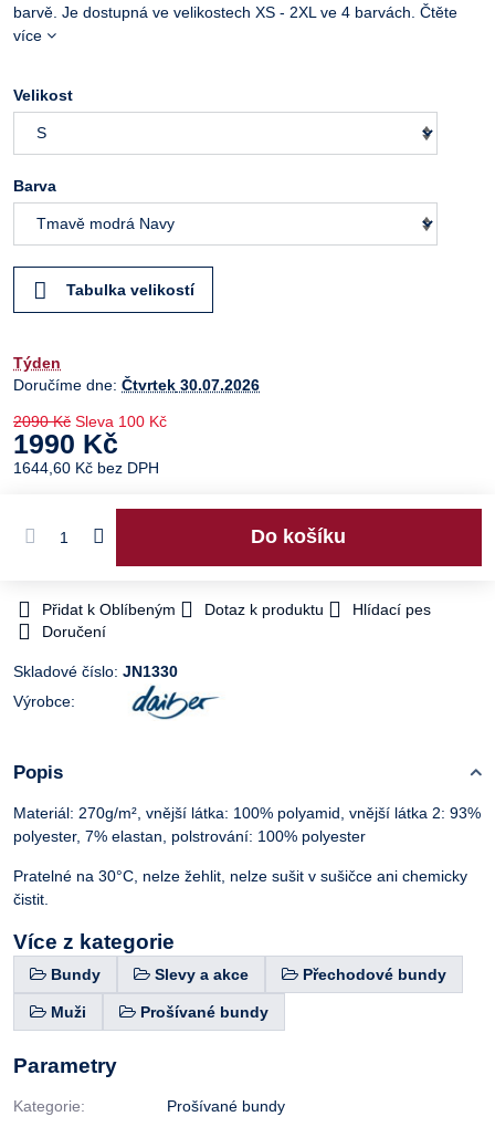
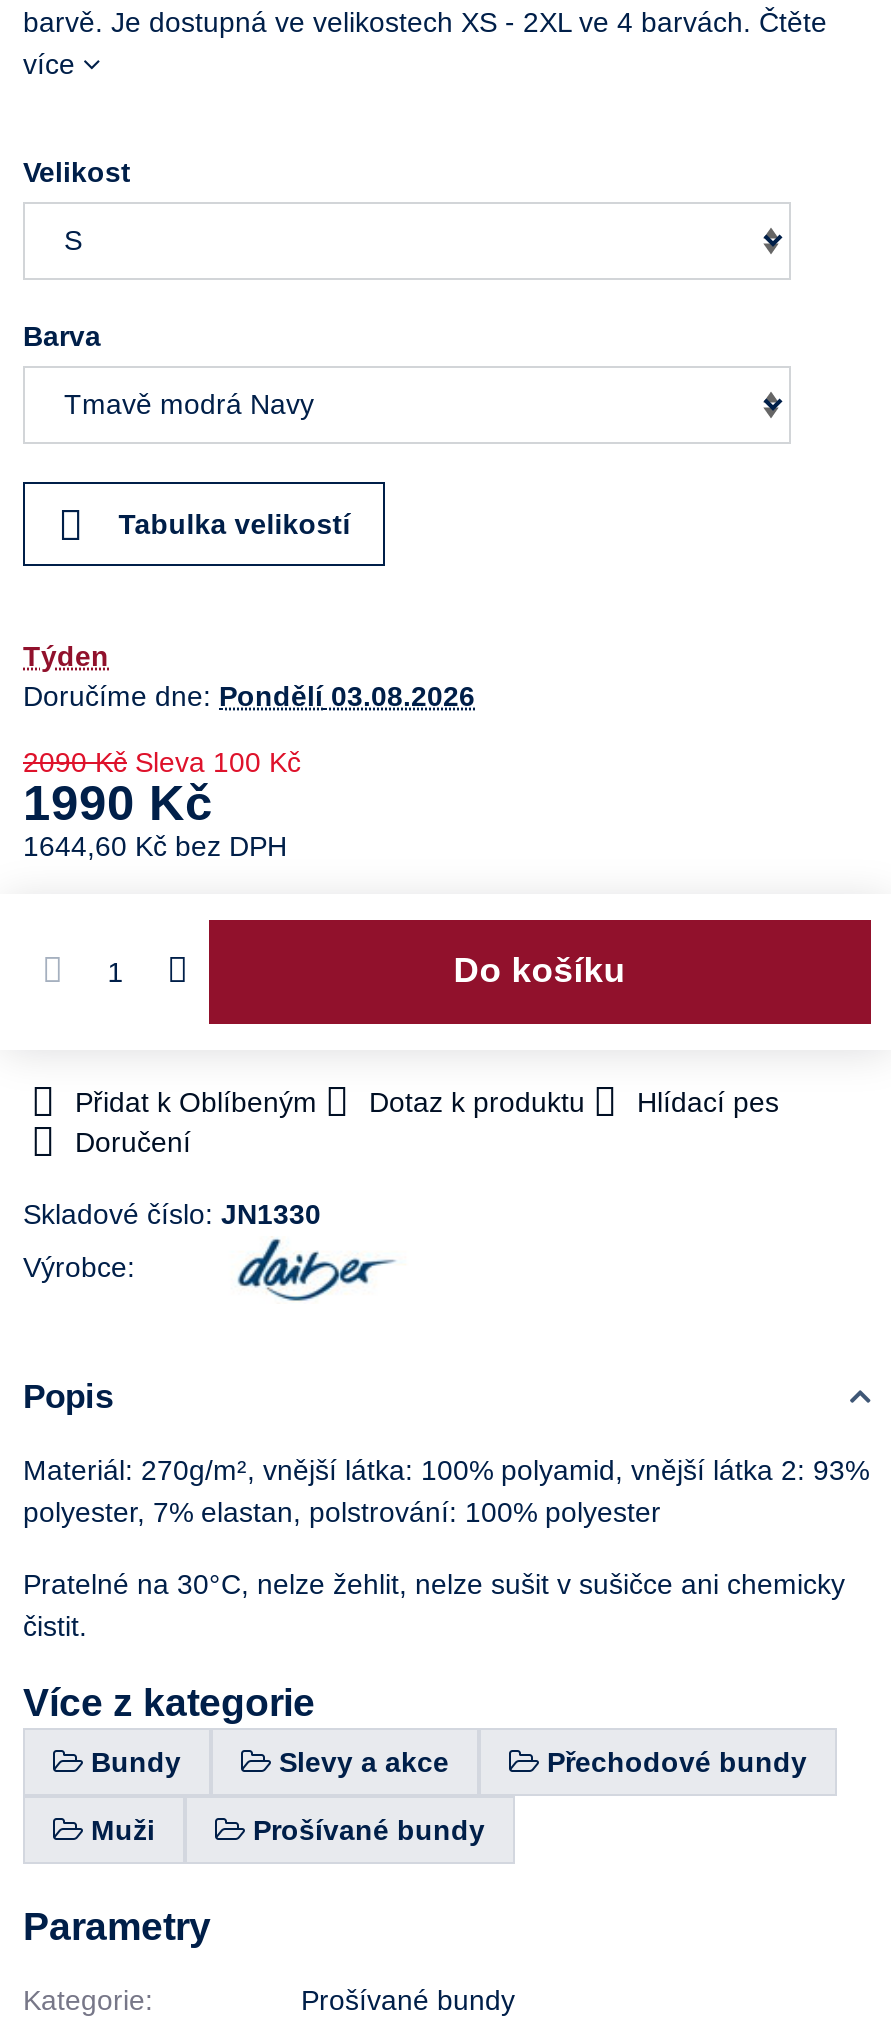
[13,376,260,394] Doručíme dne: Čtvrtek 30.07.2026 -> [23,680,475,712] Doručíme dne: Pondělí 03.08.2026

